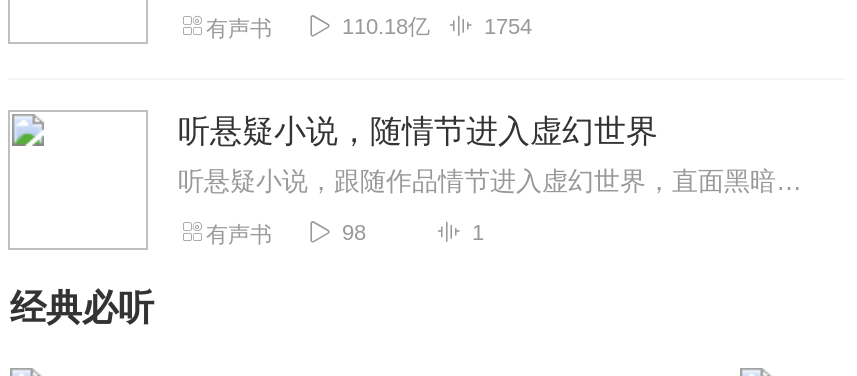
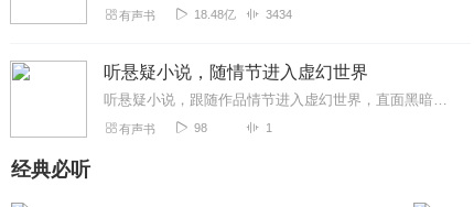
[342,14,430,38] 110.18亿 -> [194,8,236,21] 18.48亿
[484,14,532,38] 1754 -> [266,8,292,21] 3434

